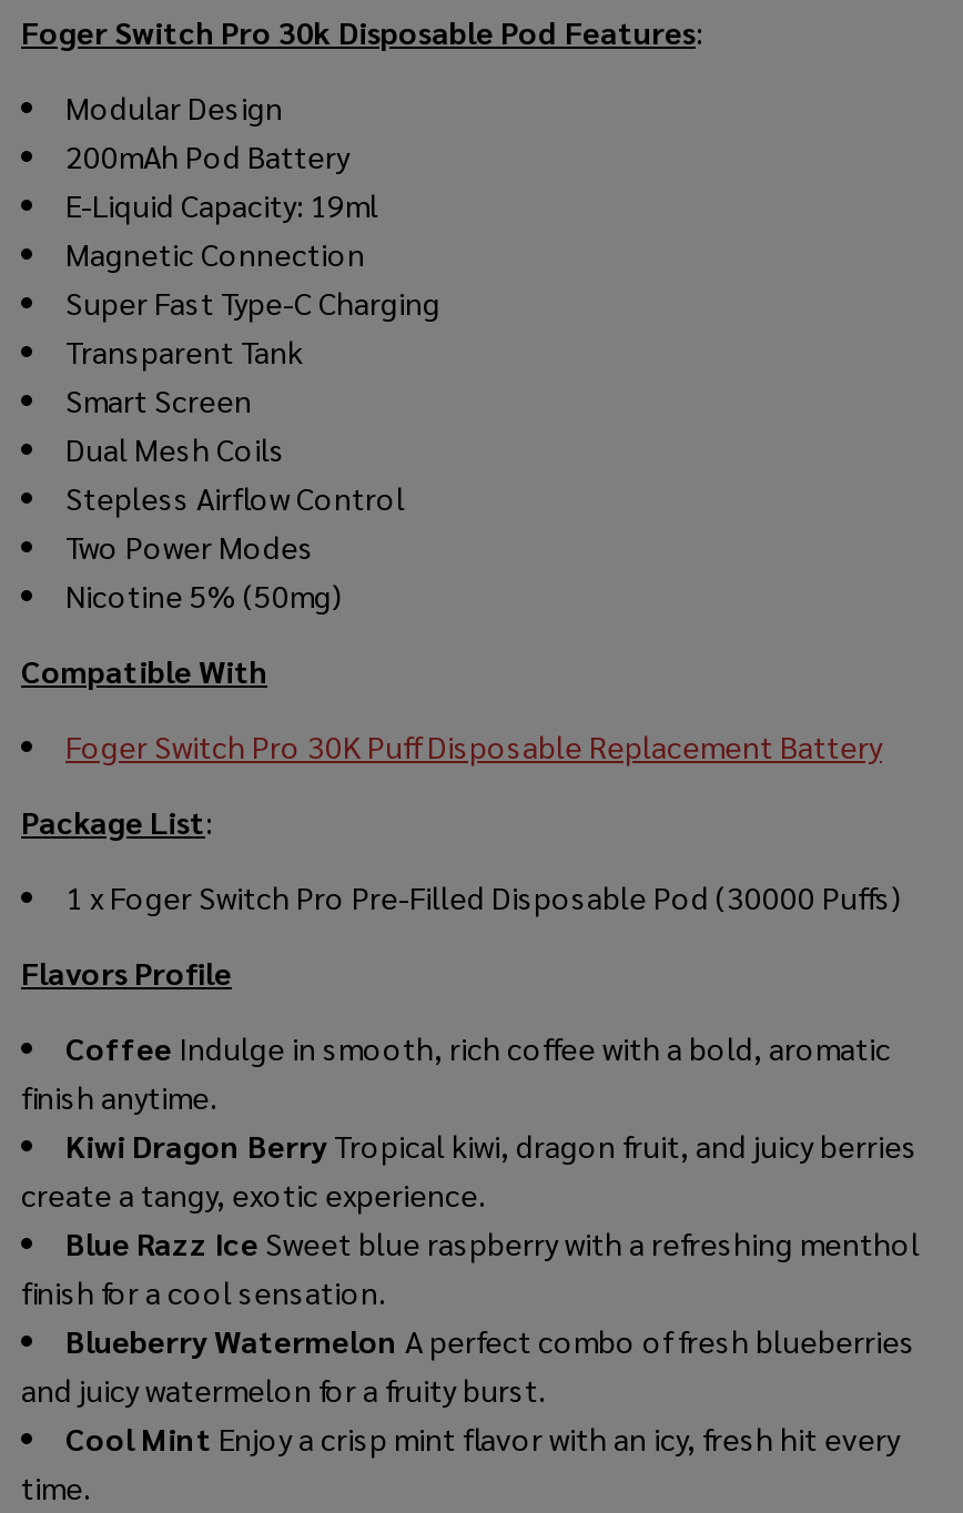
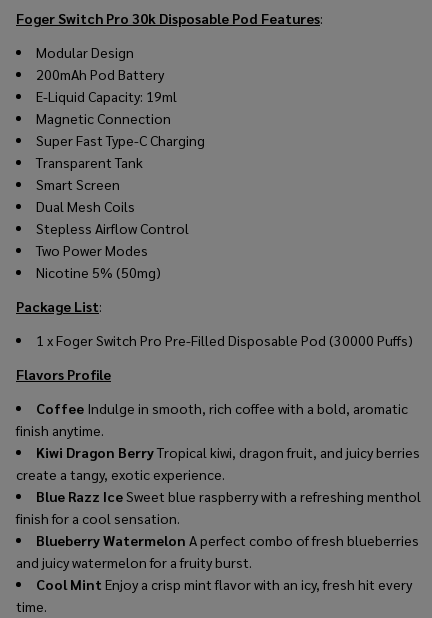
[21,649,882,764] Compatible With | Foger Switch Pro 30K Puff Disposable Replacement Battery -> none

